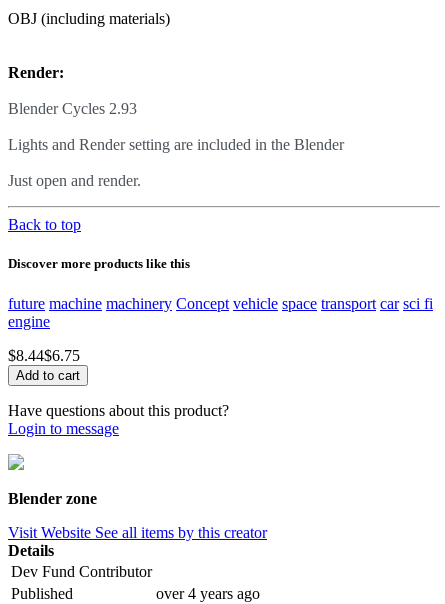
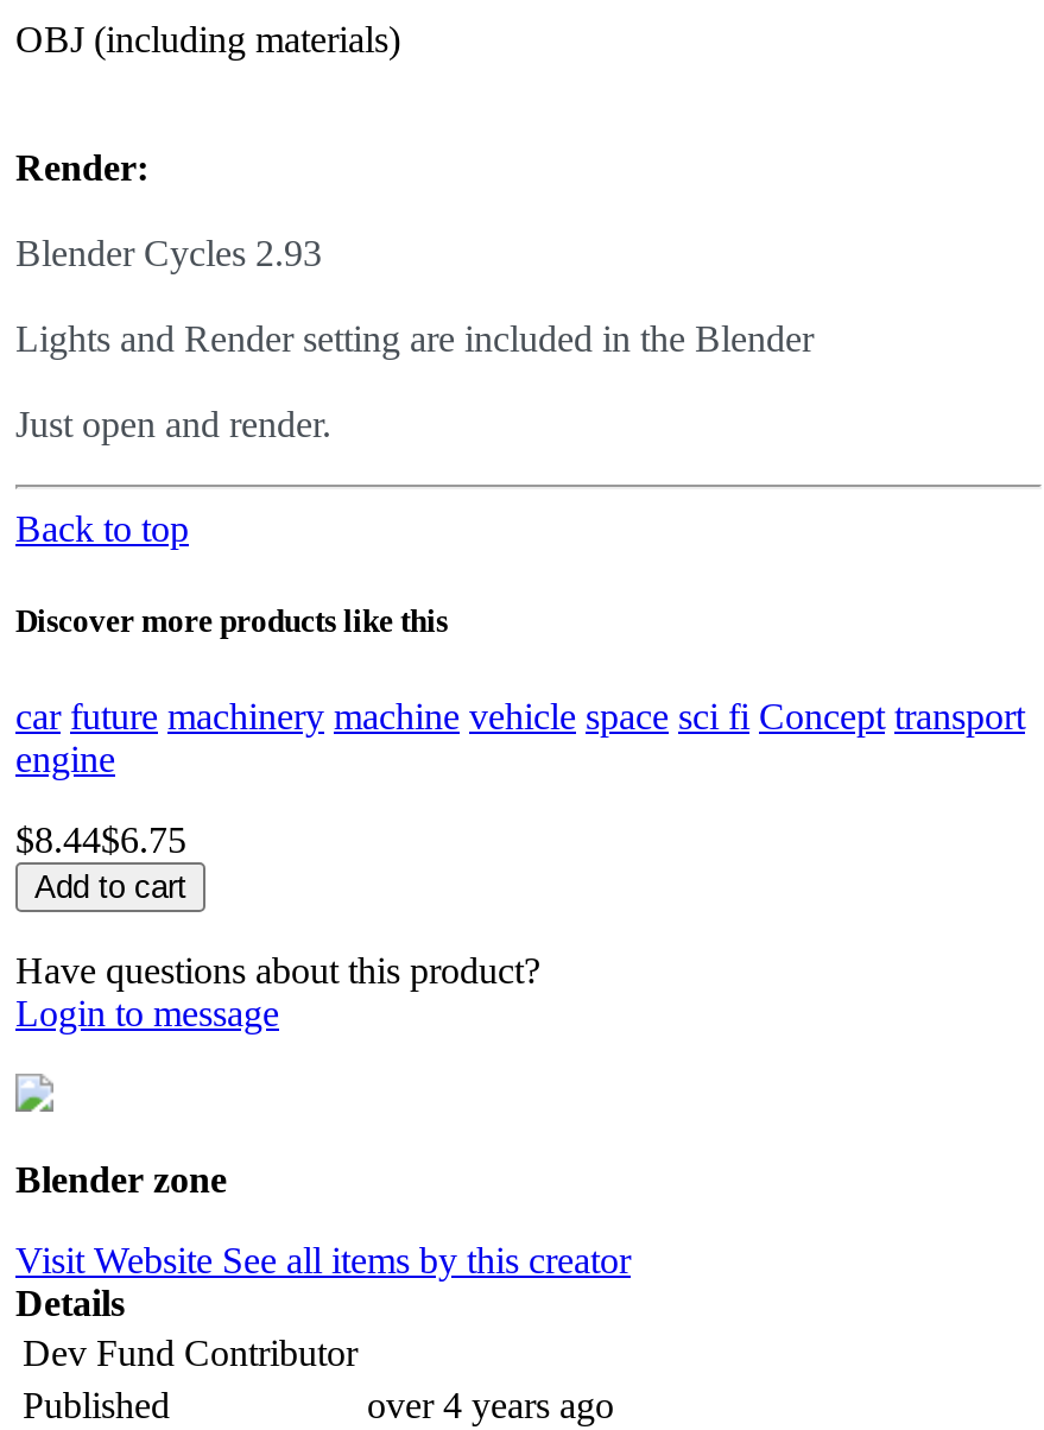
[8,295,433,312] future machine machinery Concept vehicle space transport car sci fi -> [15,695,1025,735] car future machinery machine vehicle space sci fi Concept transport

